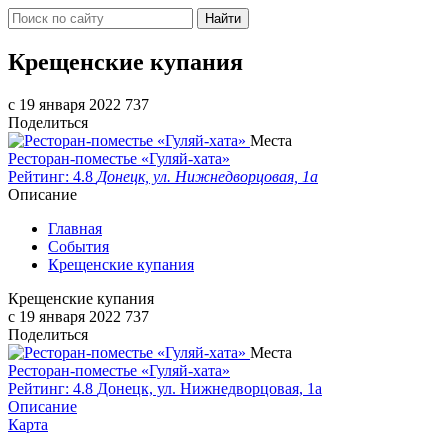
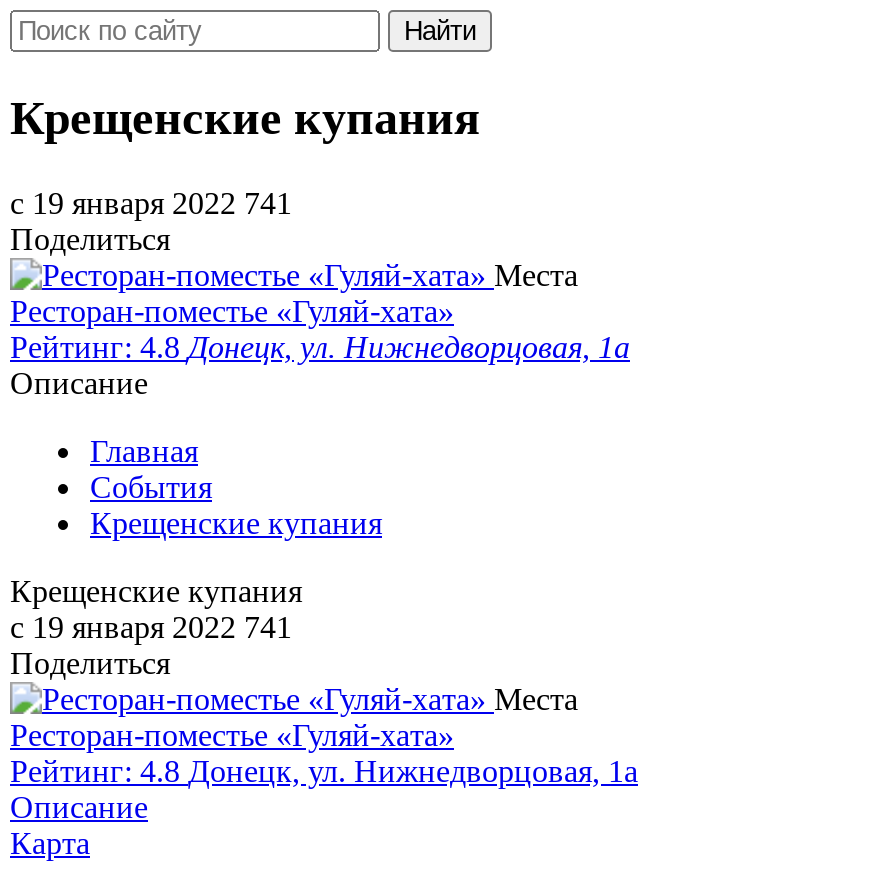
[8,96,149,113] c 19 января 2022 737 -> [10,186,292,220] c 19 января 2022 741
[8,308,149,325] c 19 января 2022 737 -> [10,610,292,644] c 19 января 2022 741

